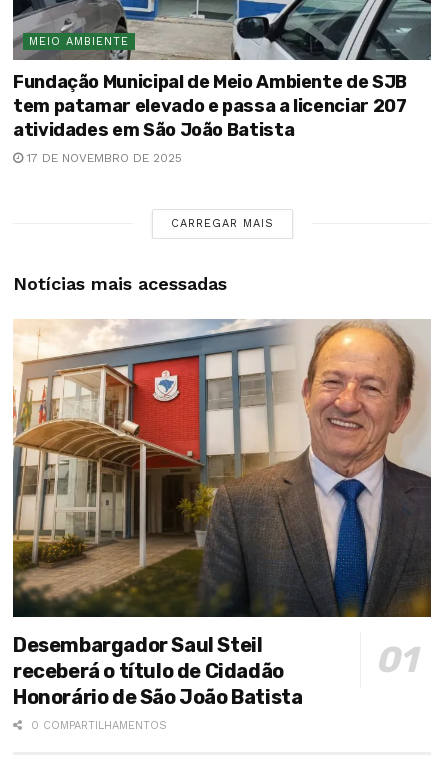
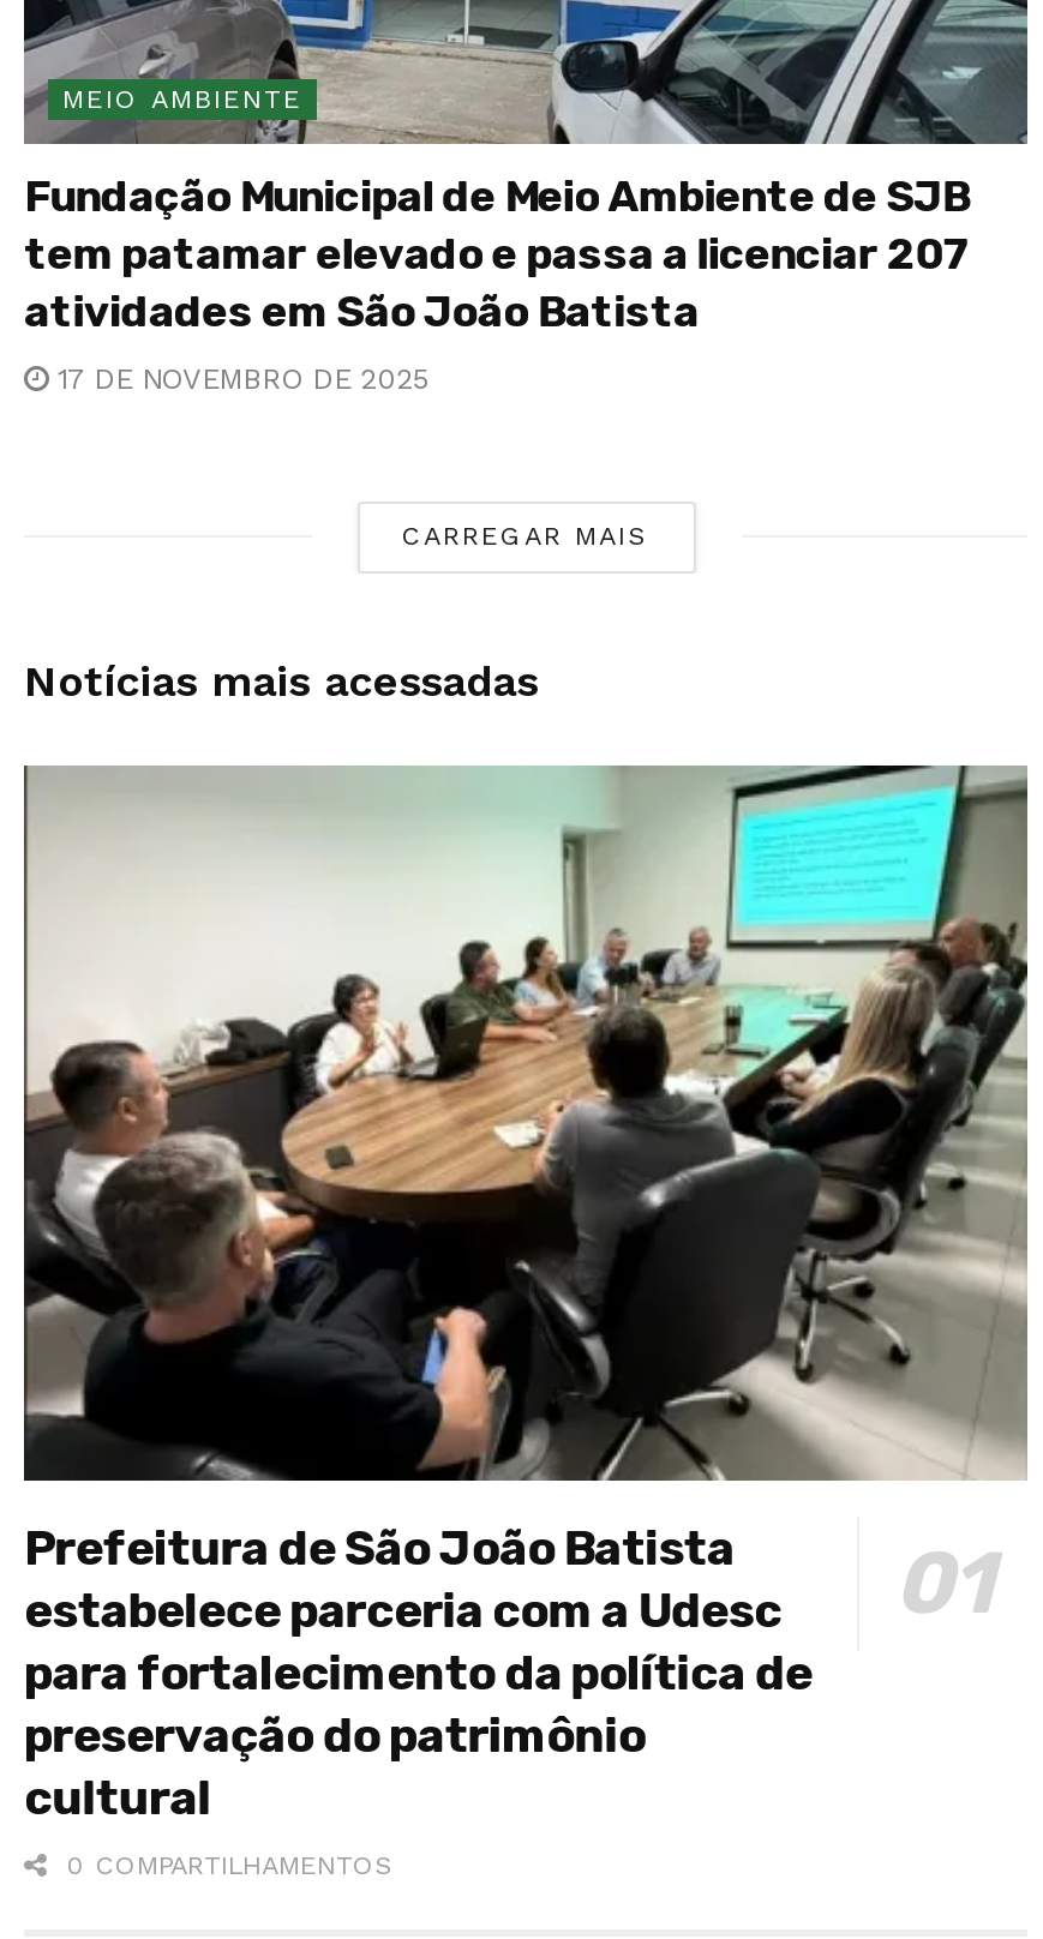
[12,319,431,709] [image] | Desembargador Saul Steil | receberá o título de Cidadão | Honorário de São João Batista -> [22,763,1027,1827] [image] | Prefeitura de São João Batista | estabelece parceria com a Udesc | para fortalecimento da política de | preservação do patrimônio | cultural

